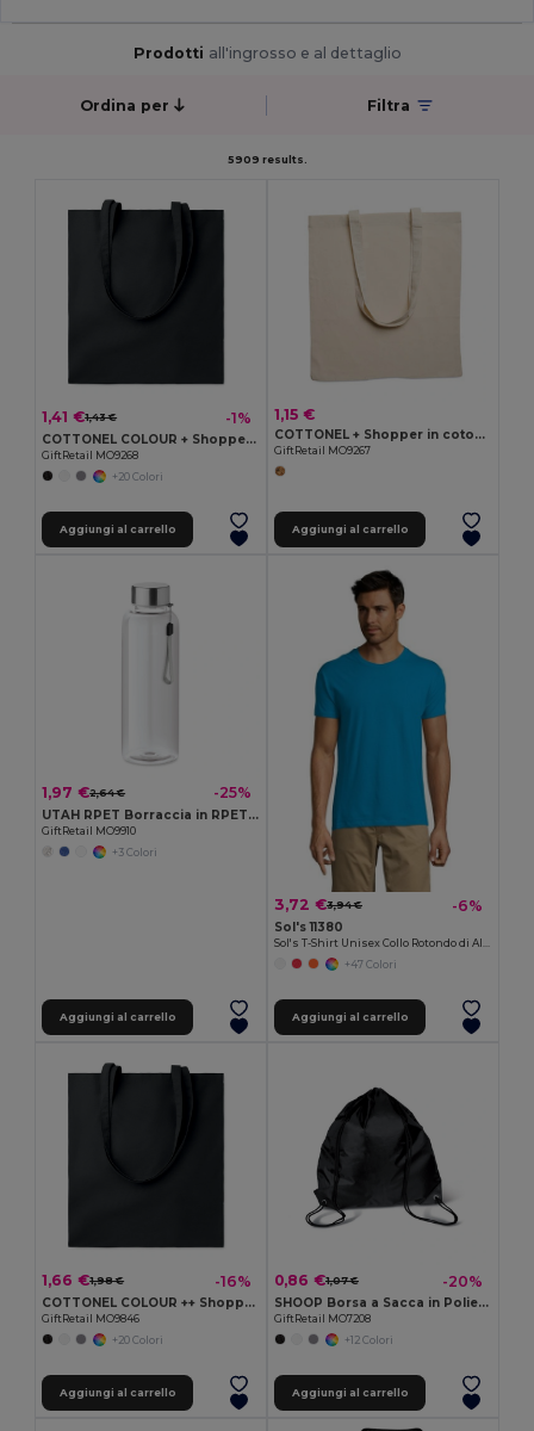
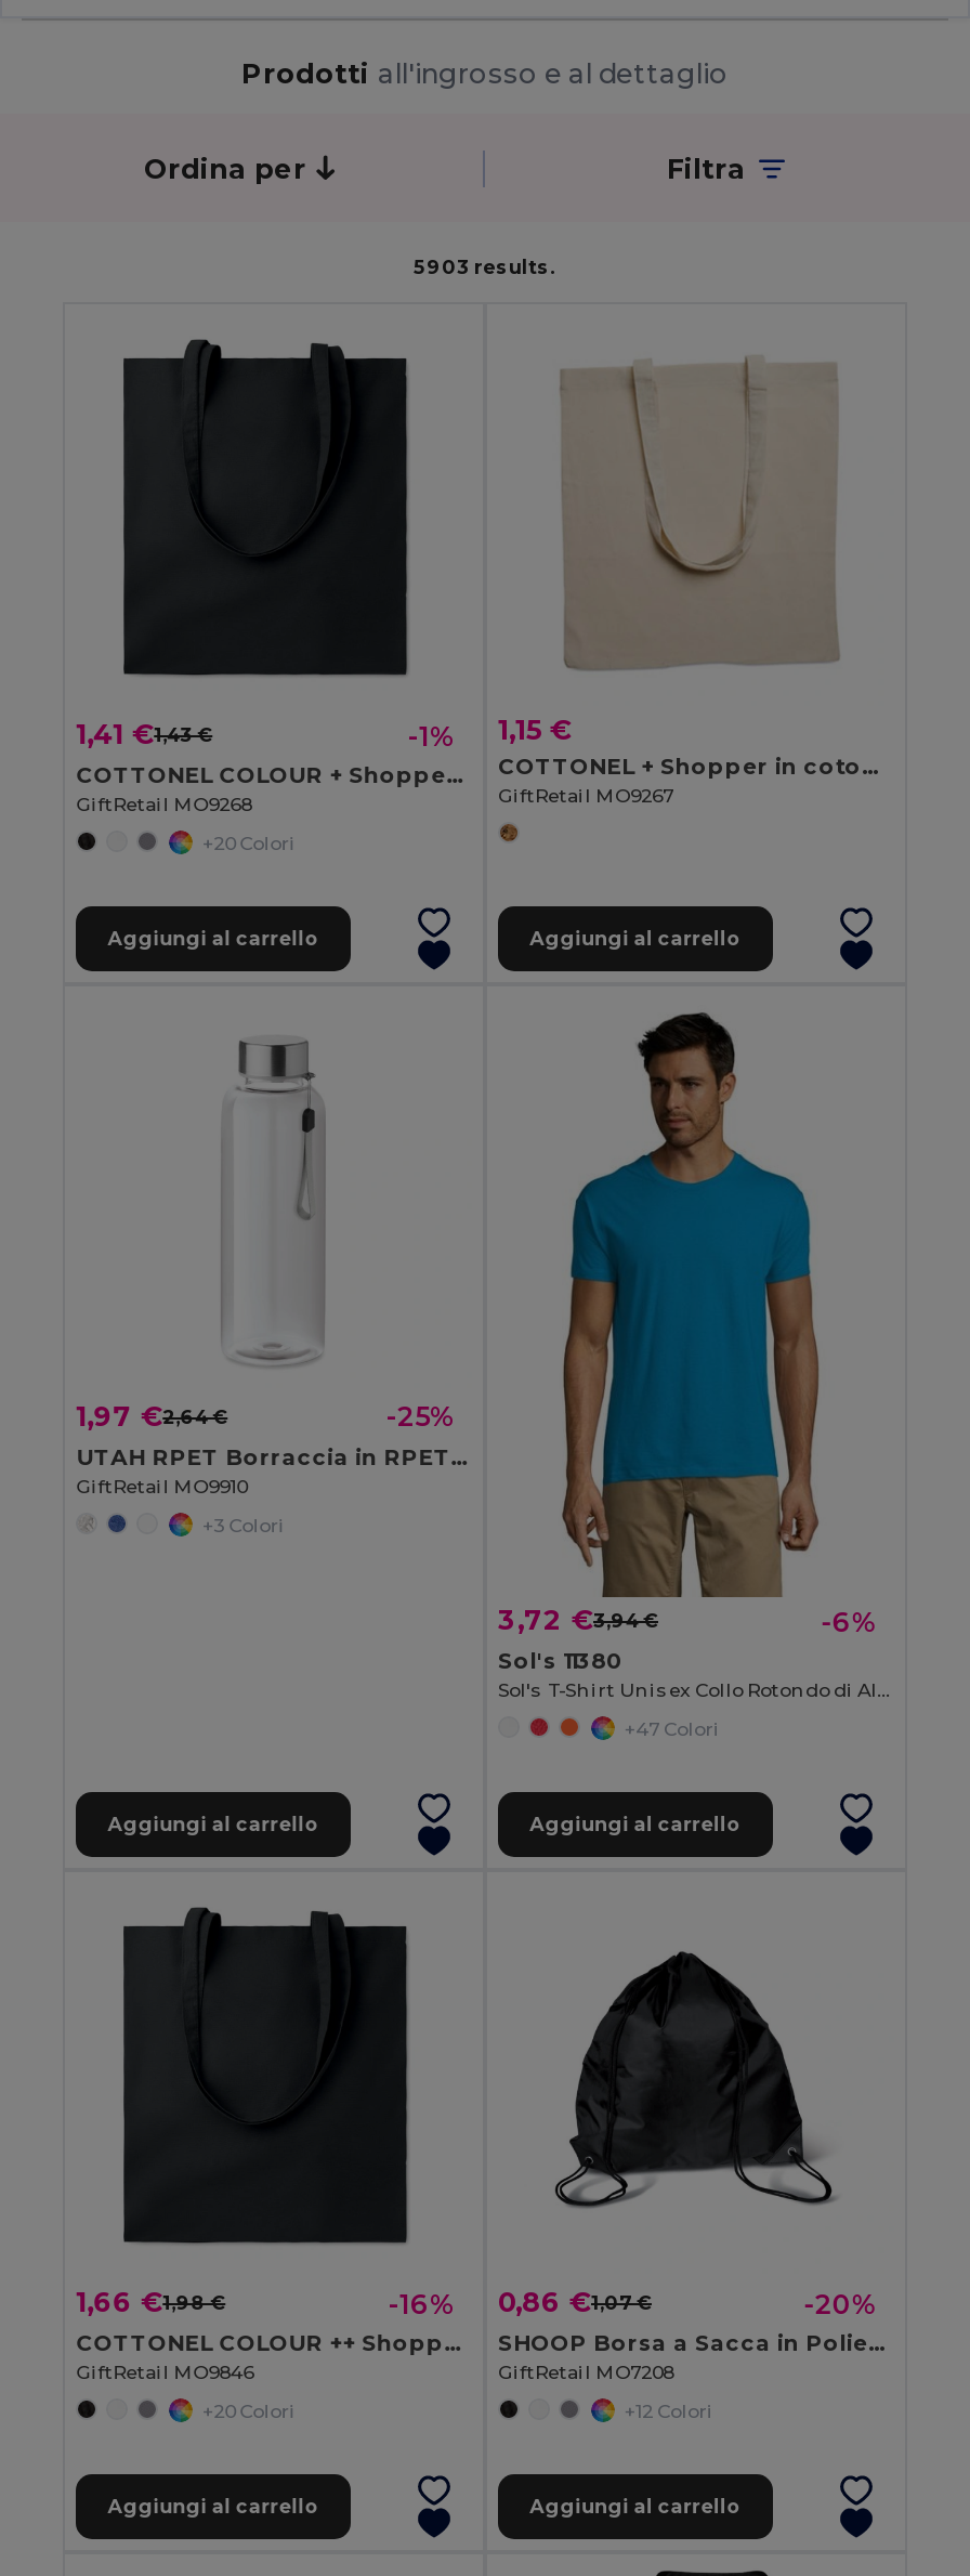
[227,154,307,166] 5909 results. -> [414,257,556,279] 5903 results.

